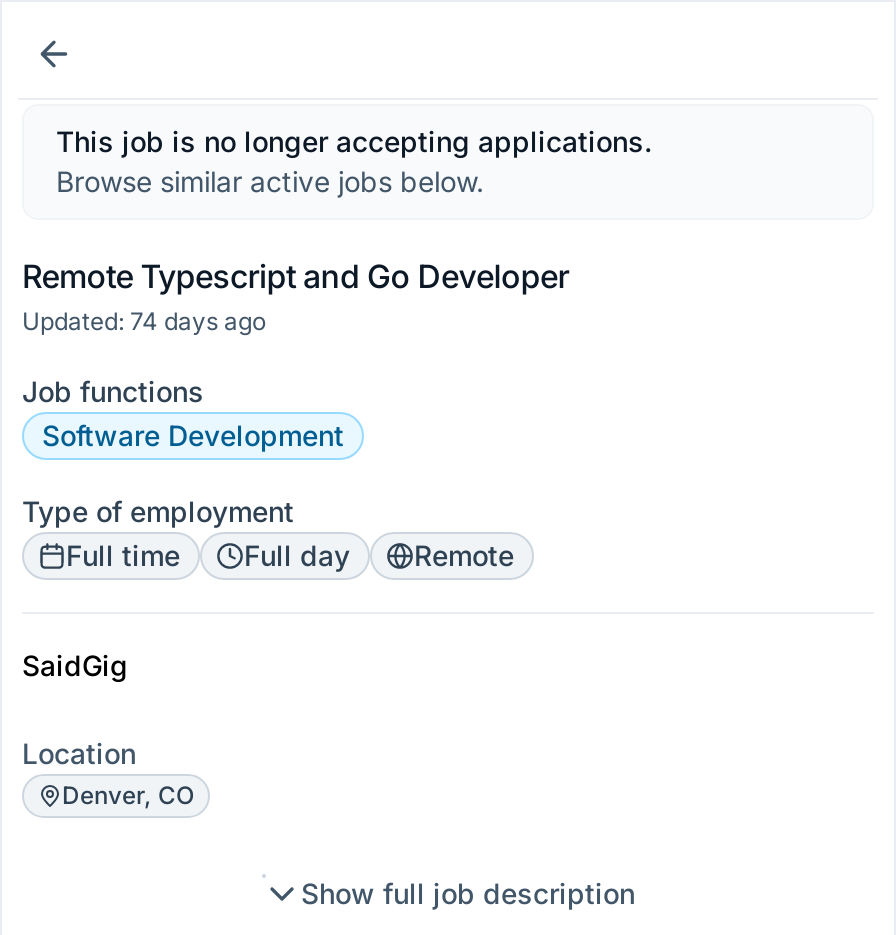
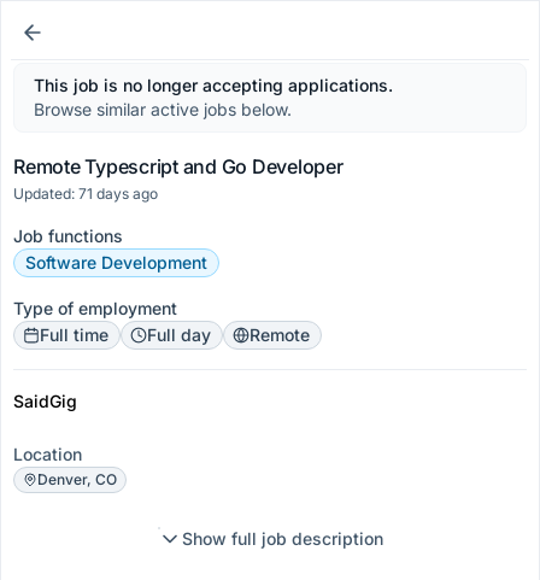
[22,306,266,336] Updated: 74 days ago -> [13,184,158,203] Updated: 71 days ago

